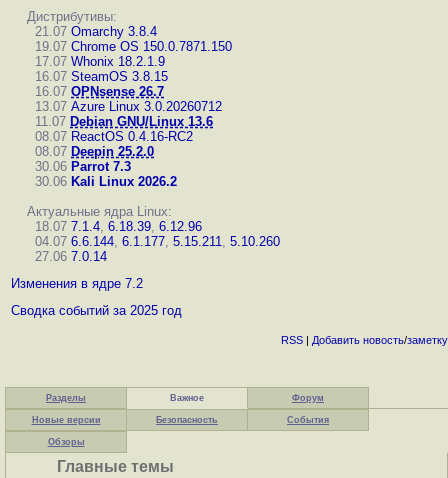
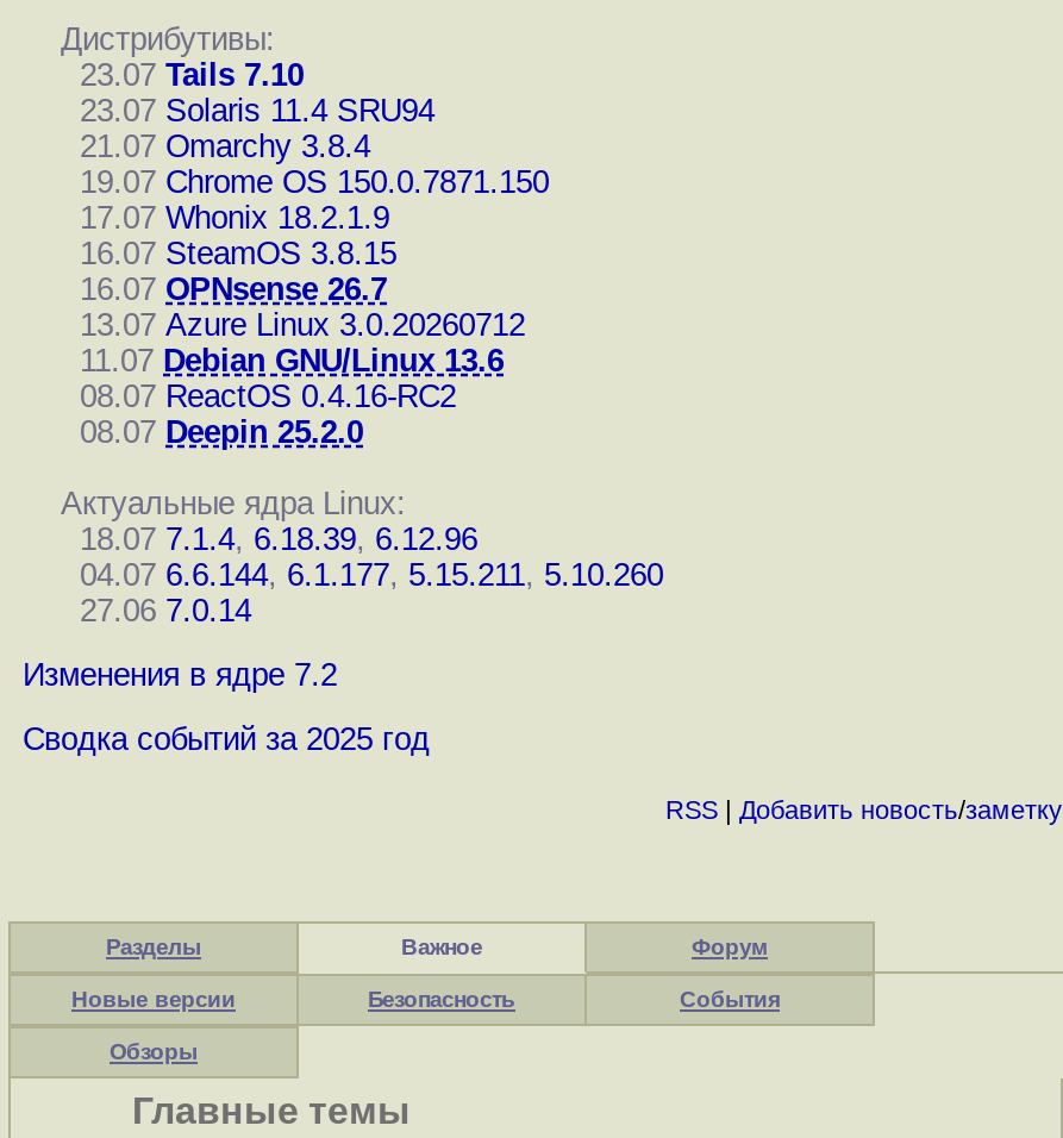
none -> [61,57,434,129] 23.07 Tails 7.10 | 23.07 Solaris 11.4 SRU94
moved [27,24,232,159] -> [61,129,549,450]: 21.07 Omarchy 3.8.4 | 19.07 Chrome OS 150.0.7871.150 | 17.07 Whonix 18.2.1.9 | ... | 08.07 ReactOS 0.4.16-RC2 | 08.07 Deepin 25.2.0
[27,159,177,189] 30.06 Parrot 7.3 | 30.06 Kali Linux 2026.2 -> none

